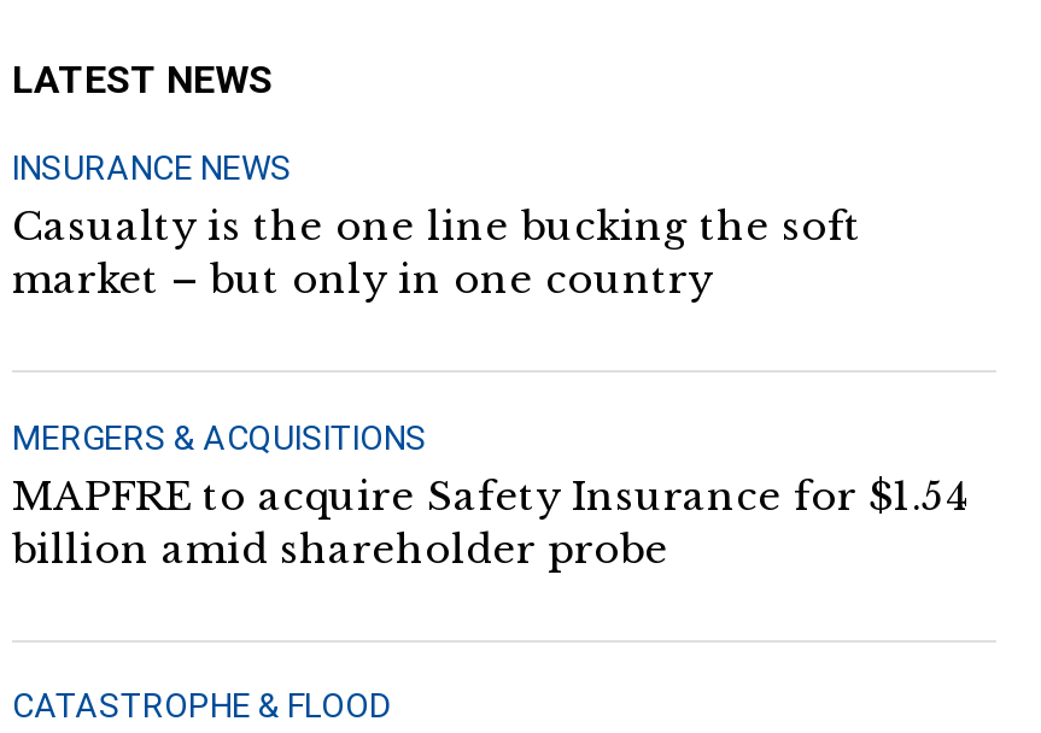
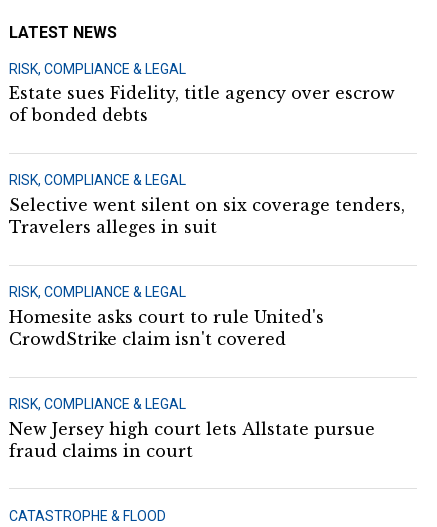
[12,148,967,573] INSURANCE NEWS | Casualty is the one line bucking the soft | market – but only in one country | MERGERS & ACQUISITIONS | MAPFRE to acquire Safety Insurance for $1.54 | billion amid shareholder probe -> [9,61,405,461] RISK, COMPLIANCE & LEGAL | Estate sues Fidelity, title agency over escrow | of bonded debts | RISK, COMPLIANCE & LEGAL | Selective went silent on six coverage tenders, | Travelers alleges in suit | RISK, COMPLIANCE & LEGAL | Homesite asks court to rule United's | CrowdStrike claim isn't covered | RISK, COMPLIANCE & LEGAL | New Jersey high court lets Allstate pursue | fraud claims in court

